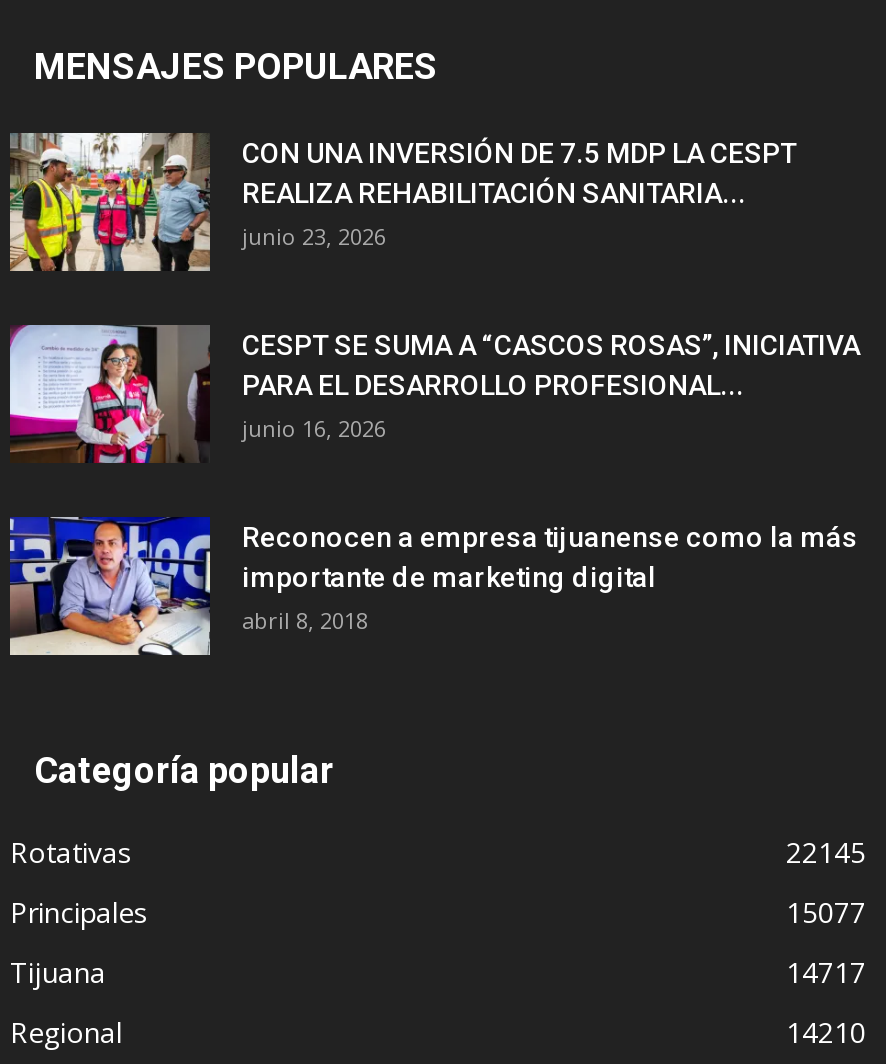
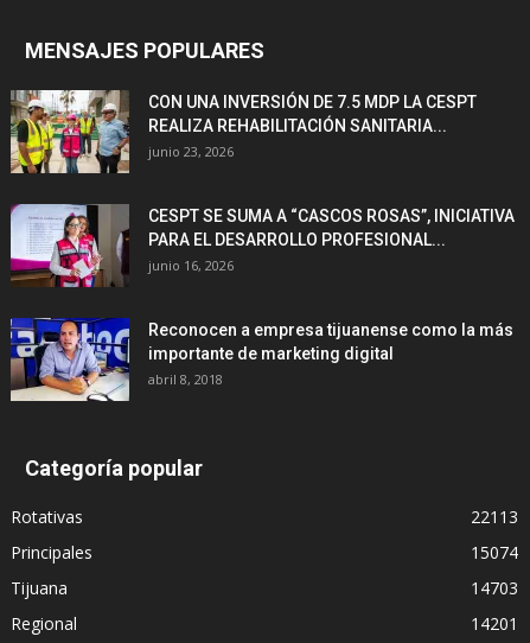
[786,834,866,872] 22145 -> [471,506,518,529] 22113
[786,894,866,932] 15077 -> [471,542,518,564] 15074
[786,954,866,992] 14717 -> [471,577,518,600] 14703
[786,1014,866,1052] 14210 -> [471,613,518,635] 14201

